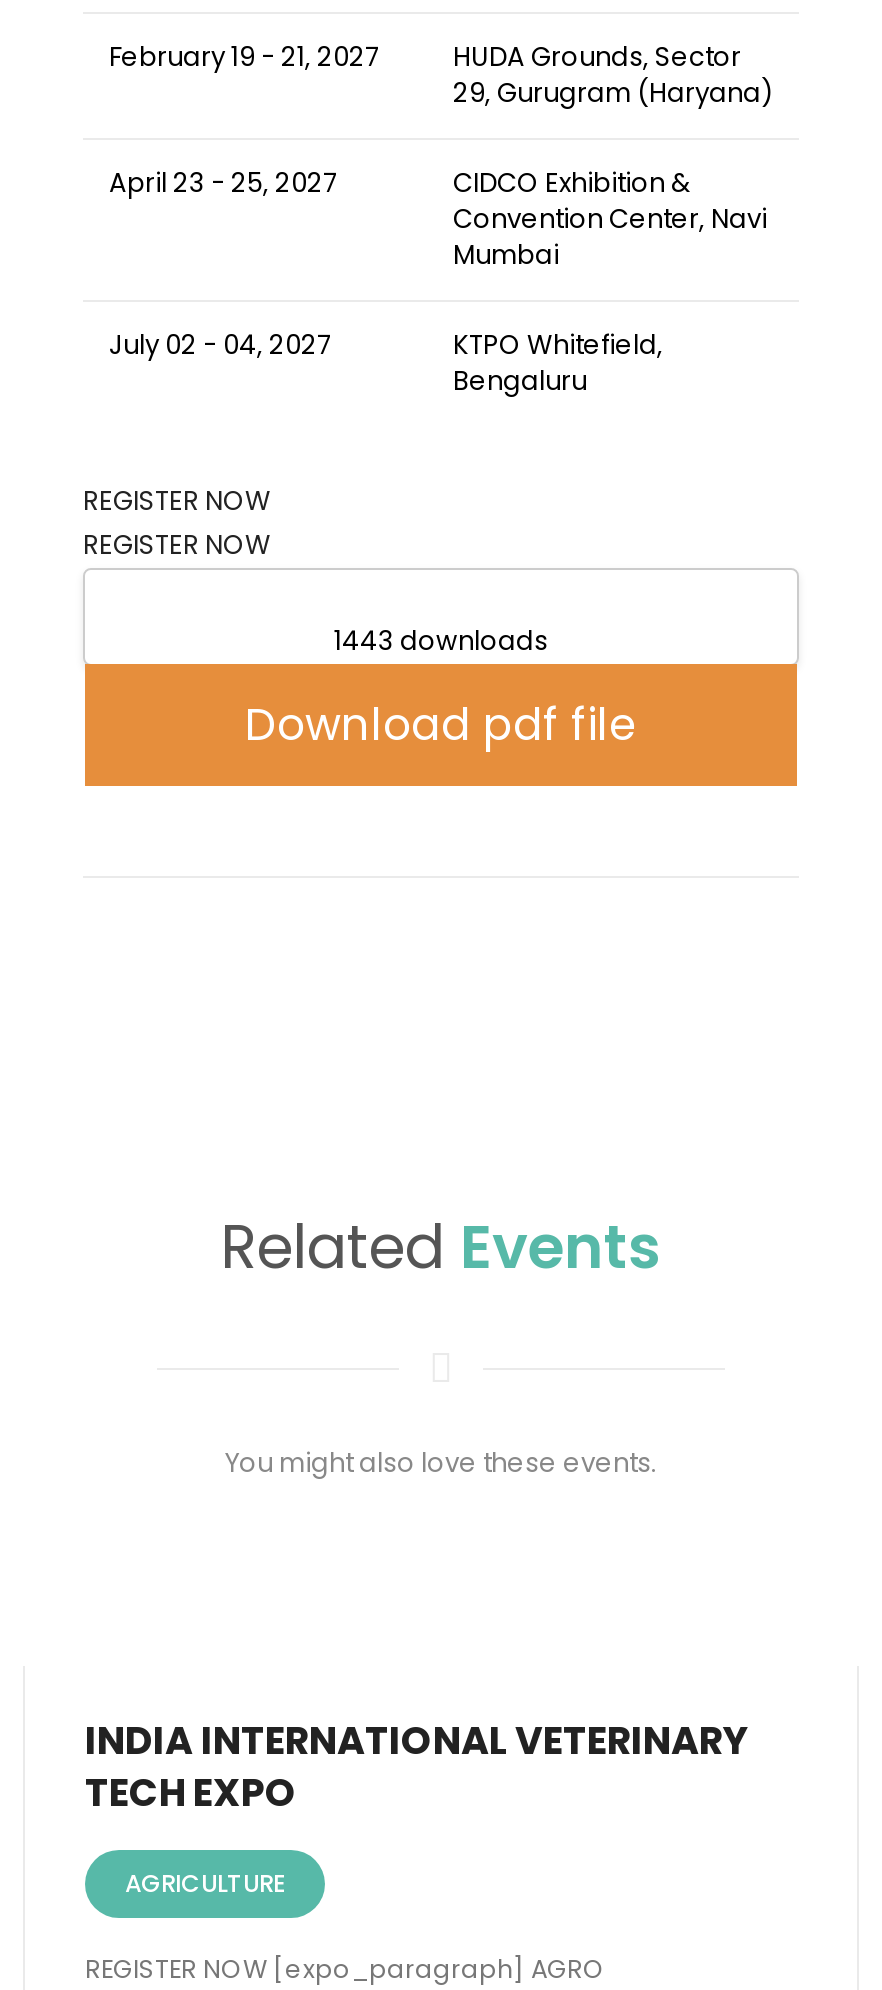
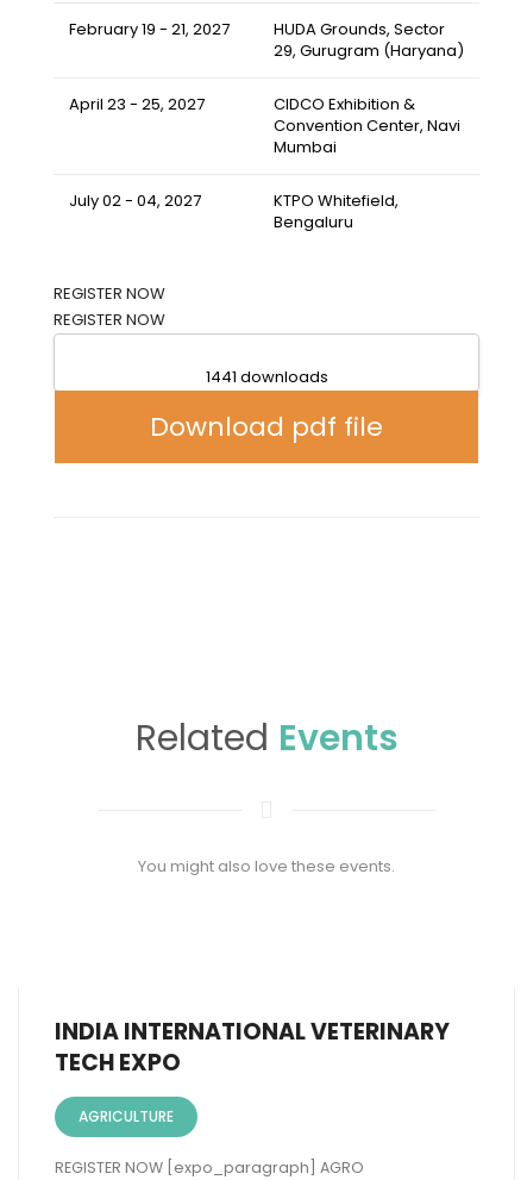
[334,622,548,660] 1443 downloads -> [205,366,328,388] 1441 downloads

